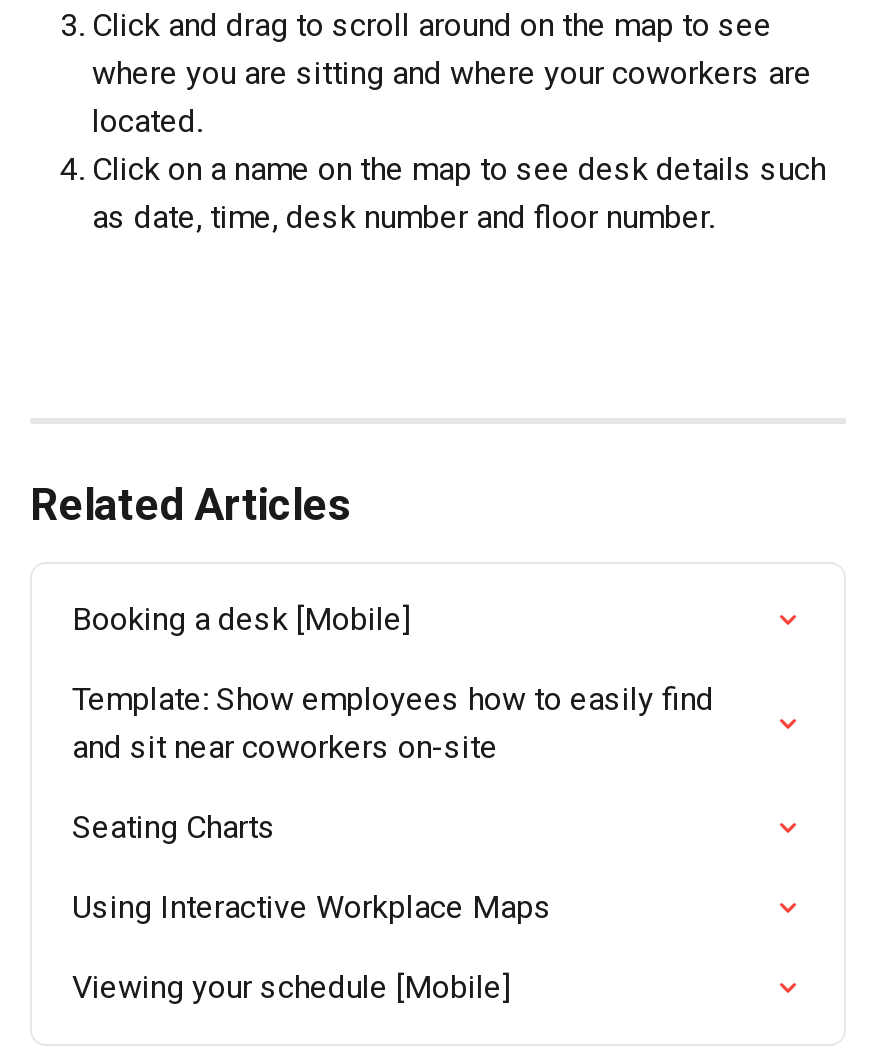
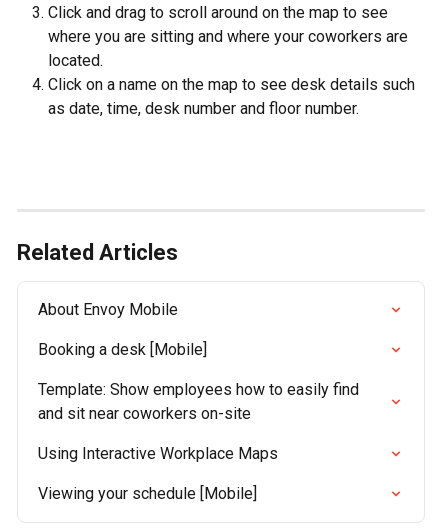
none -> [38,300,178,319] About Envoy Mobile
moved [72,600,722,766] -> [38,340,363,423]: Booking a desk [Mobile] | Template: Show employees how to easily find | and sit near coworkers on-site
[72,808,276,846] Seating Charts -> none

